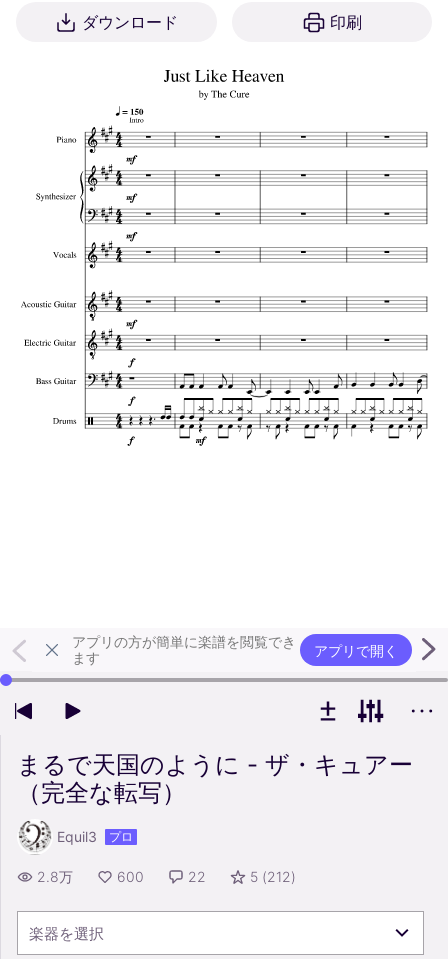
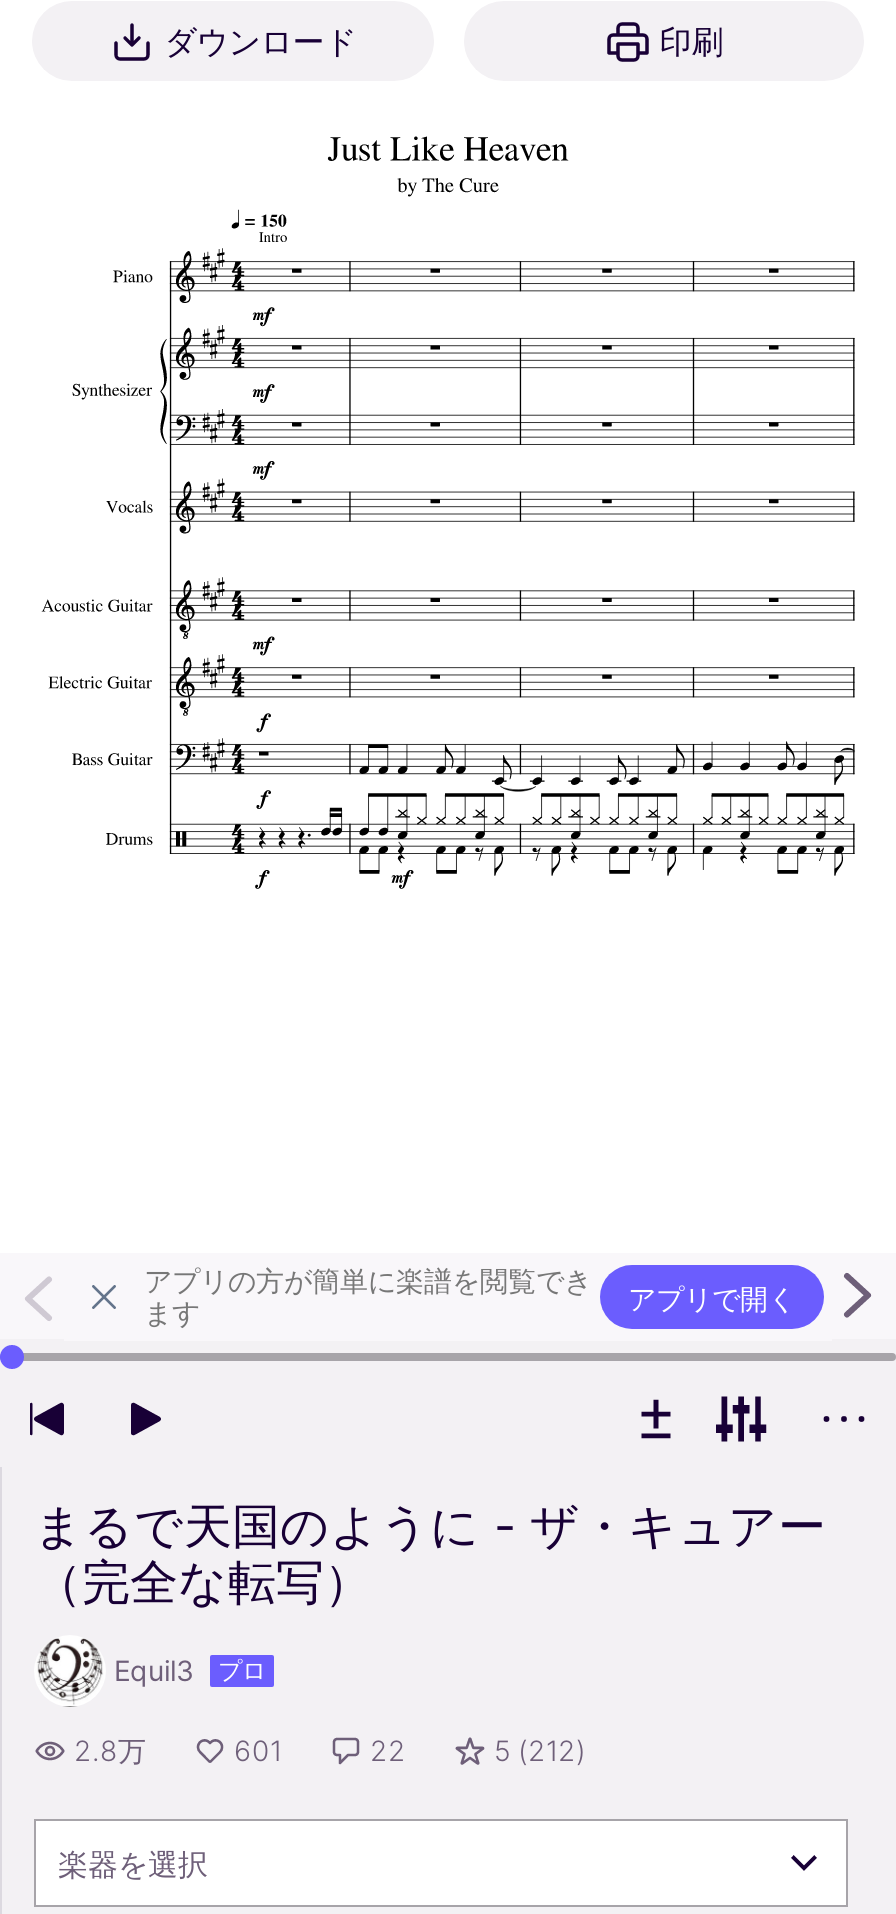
[117,867,144,884] 600 -> [234,1732,282,1766] 601

